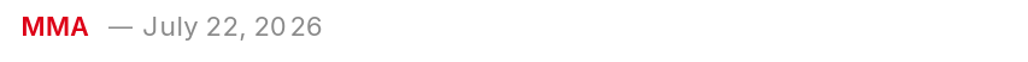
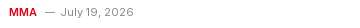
[20,10,326,44] MMA July 22, 2026 -> [9,5,134,19] MMA July 19, 2026

